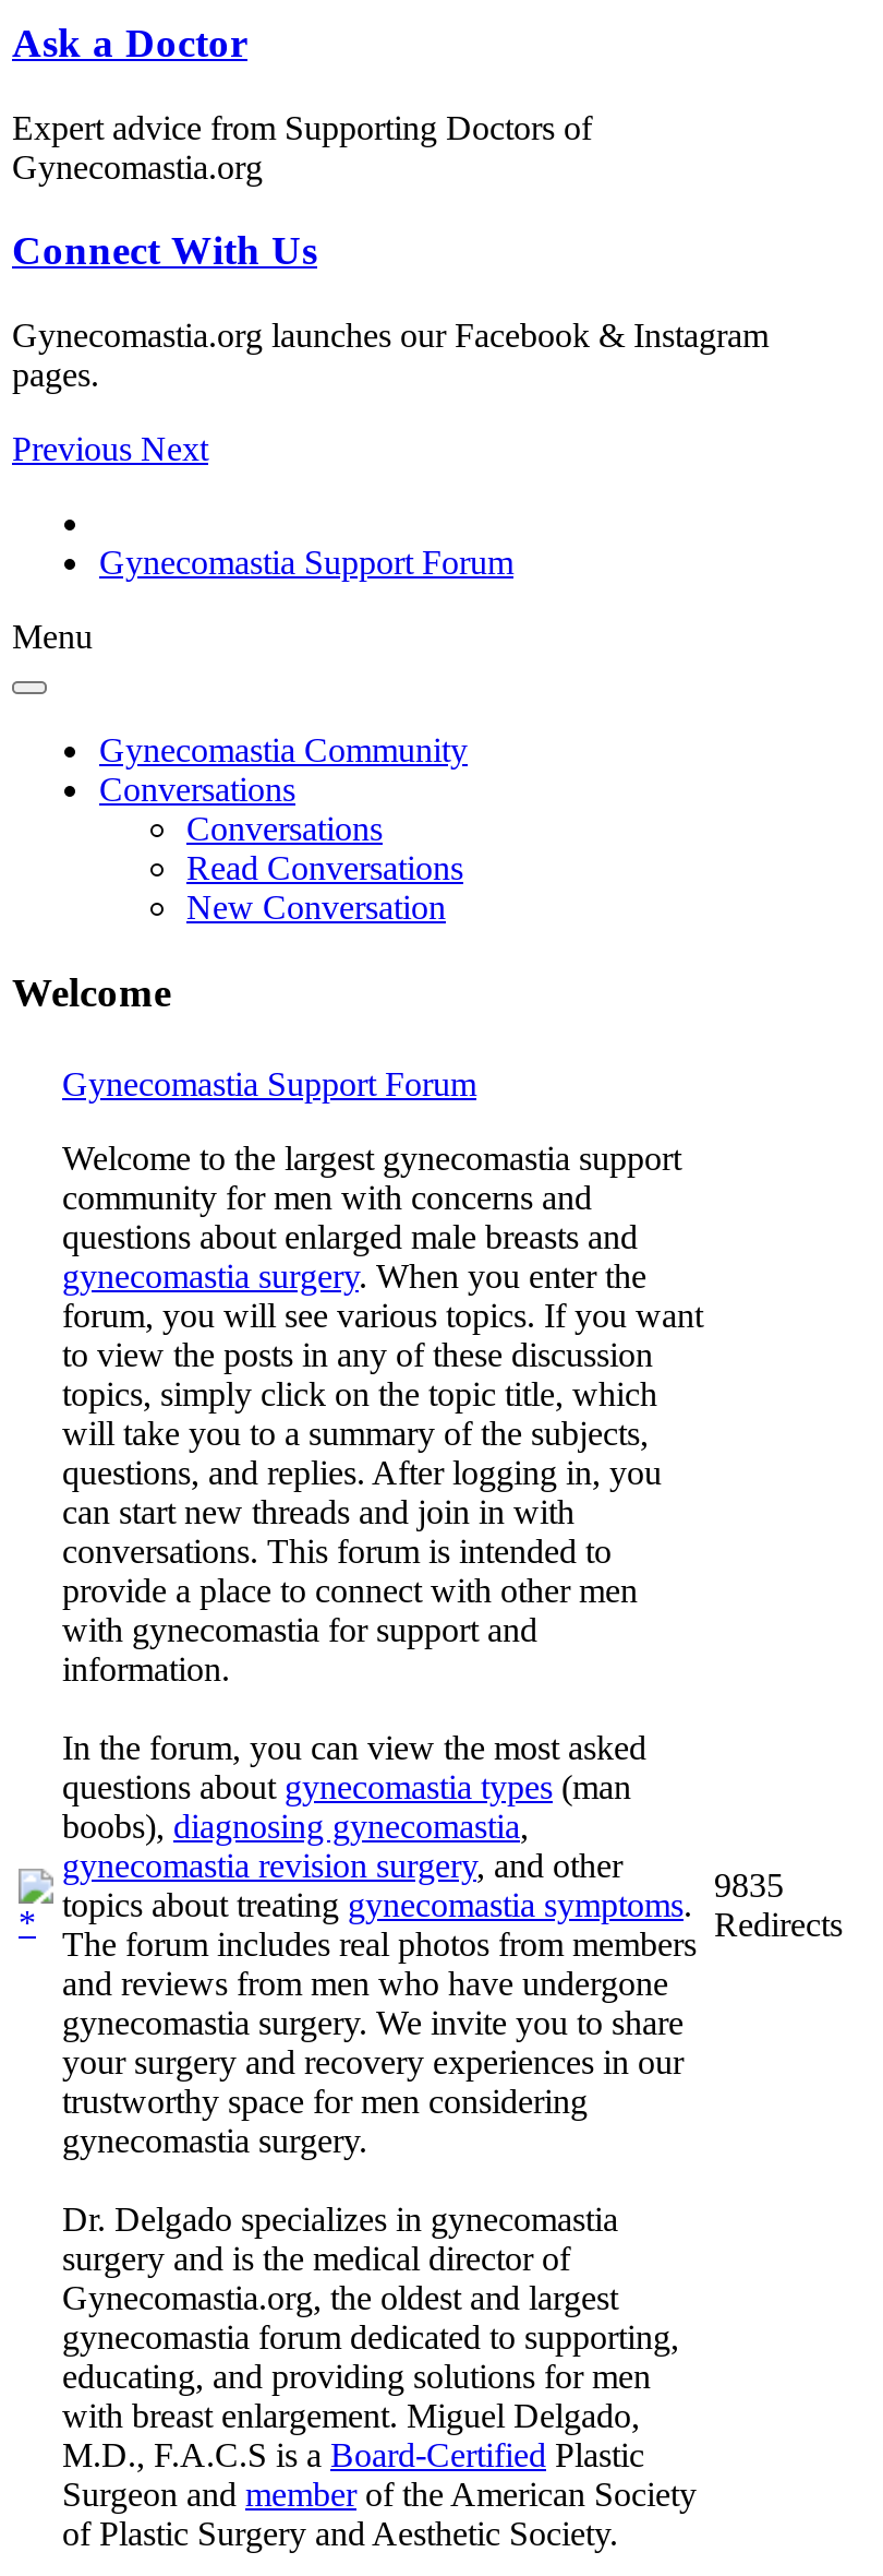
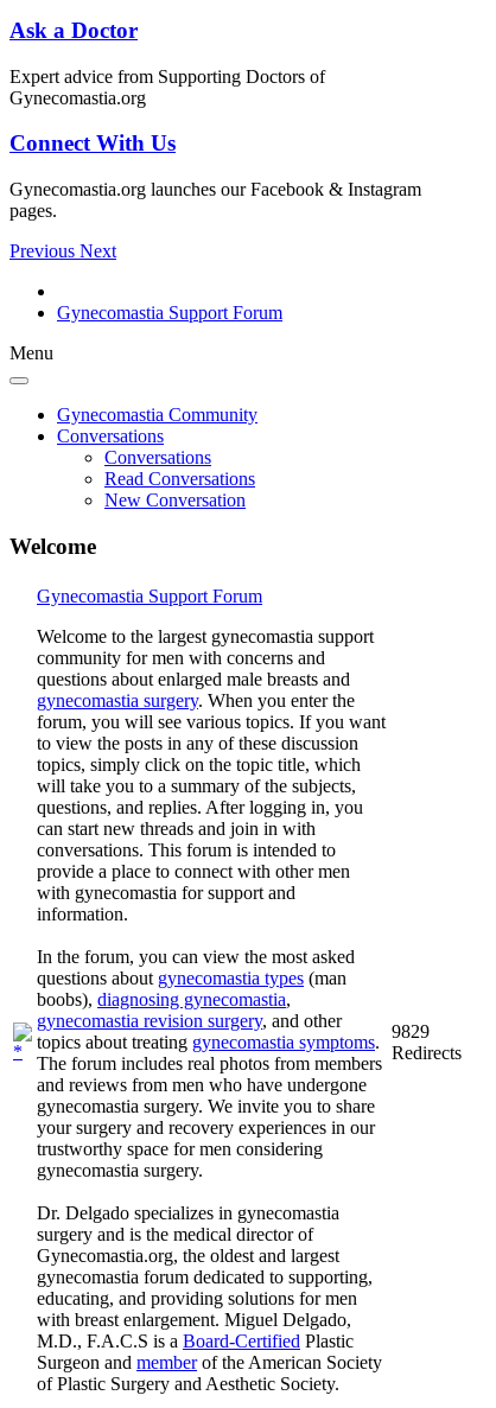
[714,1866,784,1903] 9835 -> [392,1021,430,1041] 9829

